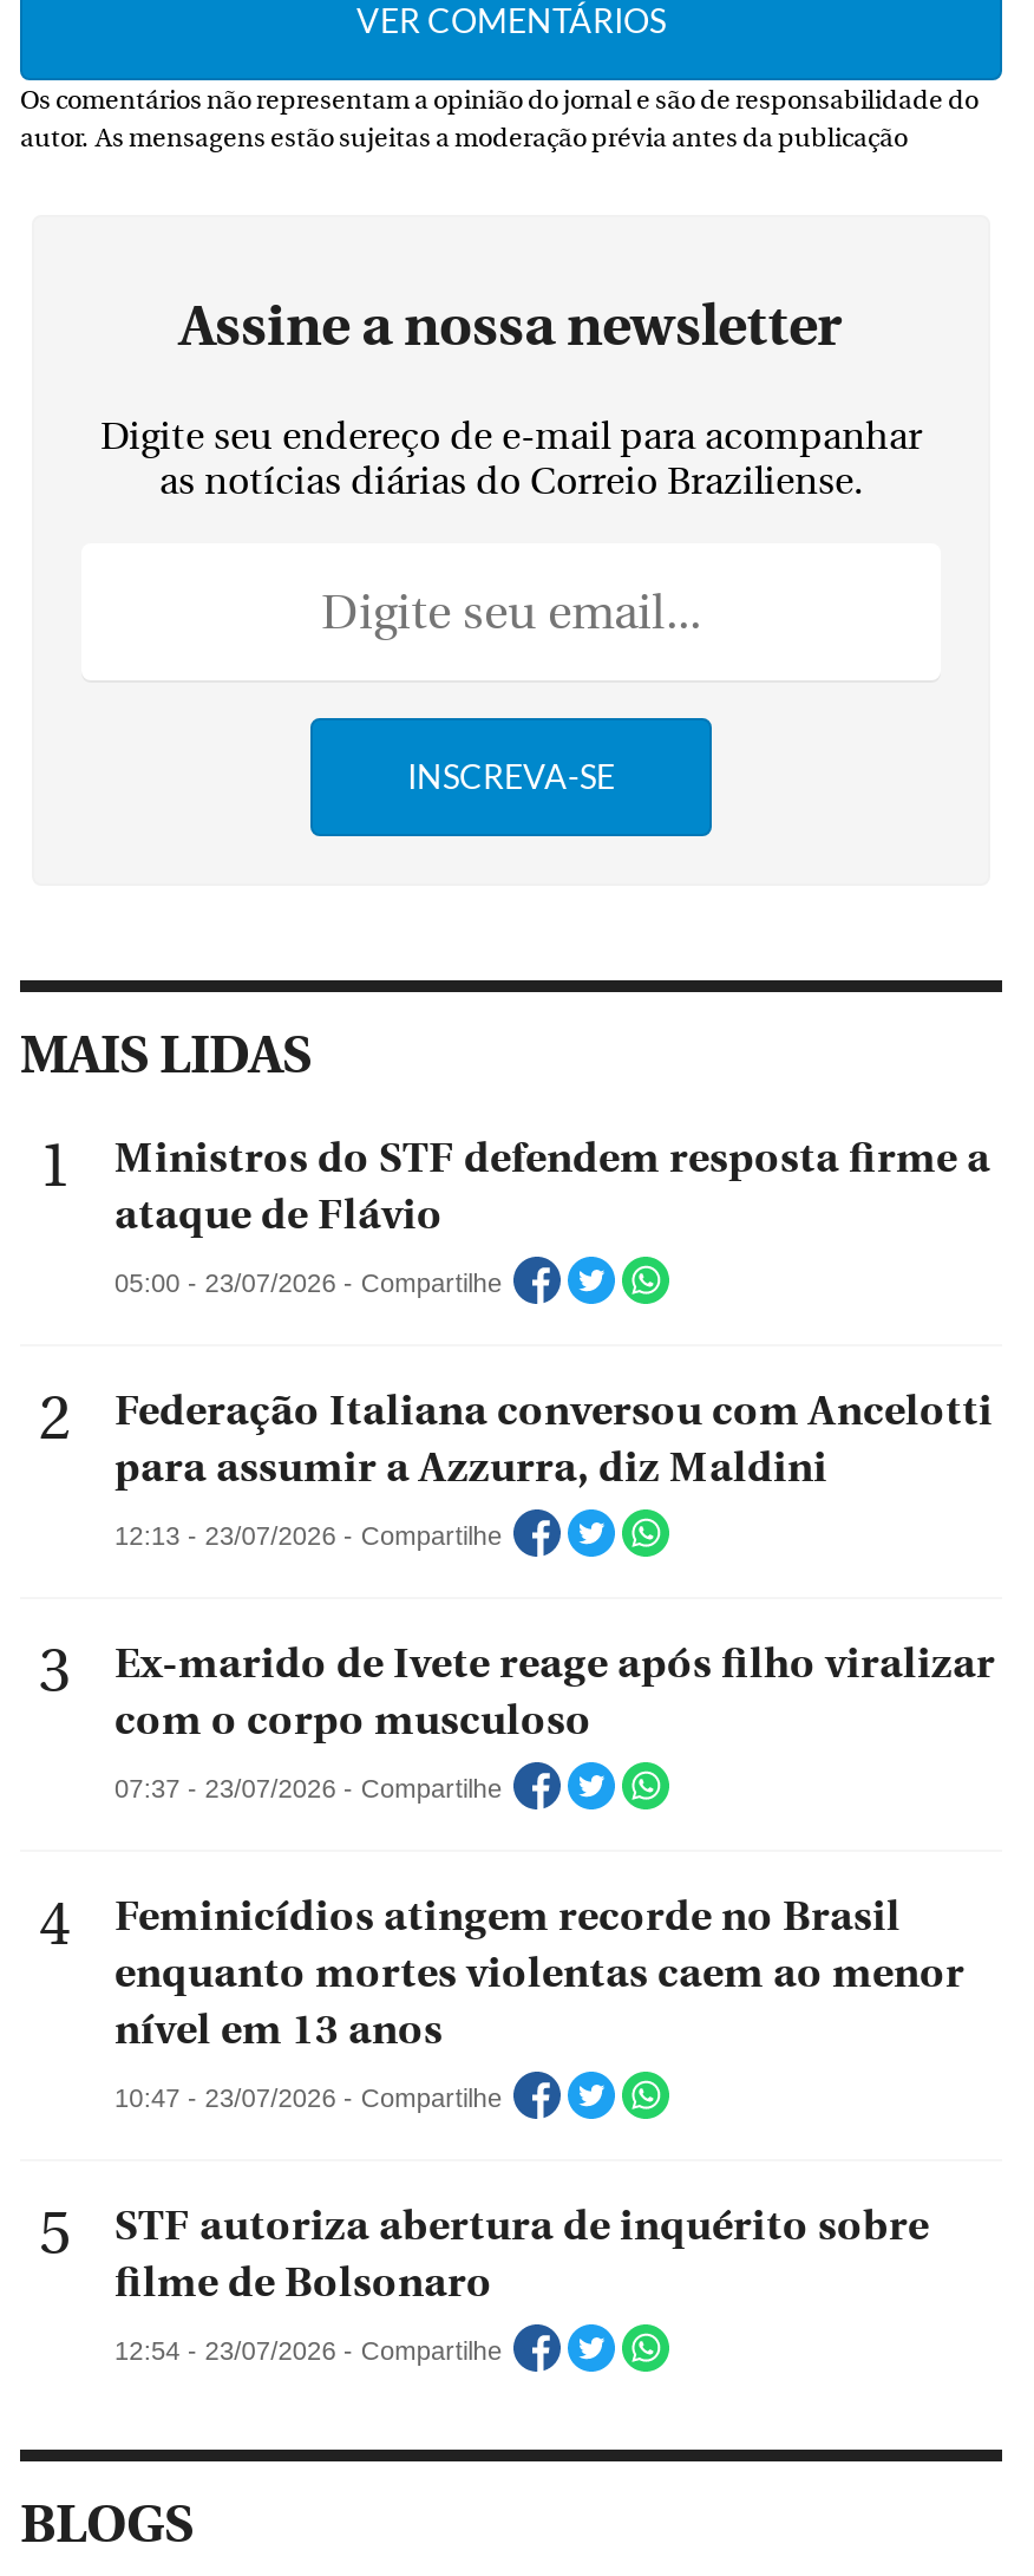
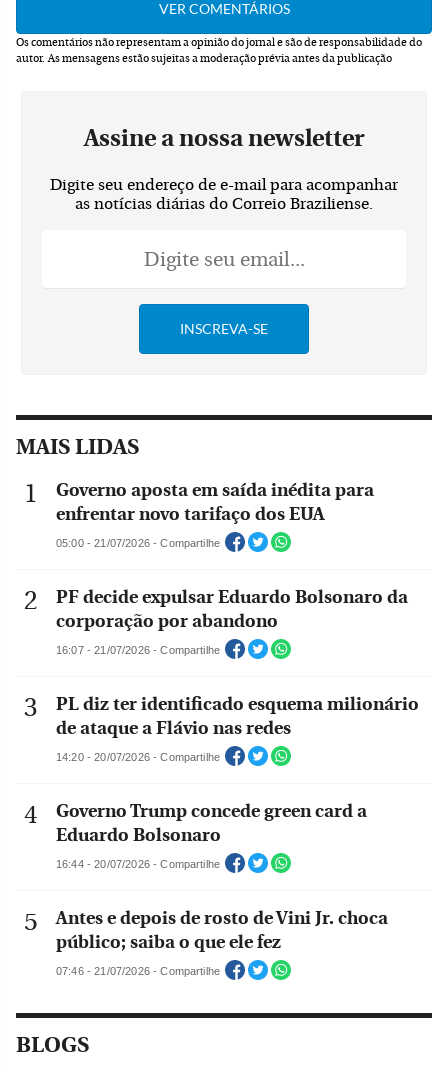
[114,1135,990,1241] Ministros do STF defendem resposta firme a | ataque de Flávio -> [56,480,374,525] Governo aposta em saída inédita para | enfrentar novo tarifaço dos EUA
[114,1268,502,1297] 05:00 - 23/07/2026 - Compartilhe -> [56,537,220,549] 05:00 - 21/07/2026 - Compartilhe
[114,1388,993,1494] Federação Italiana conversou com Ancelotti | para assumir a Azzurra, diz Maldini -> [56,587,408,632] PF decide expulsar Eduardo Bolsonaro da | corporação por abandono
[114,1521,502,1549] 12:13 - 23/07/2026 - Compartilhe -> [56,644,220,656] 16:07 - 21/07/2026 - Compartilhe
[114,1640,995,1747] Ex-marido de Ivete reage após filho viralizar | com o corpo musculoso -> [56,694,419,739] PL diz ter identificado esquema milionário | de ataque a Flávio nas redes
[114,1774,502,1802] 07:37 - 23/07/2026 - Compartilhe -> [56,751,220,763] 14:20 - 20/07/2026 - Compartilhe
[114,1893,964,2056] Feminicídios atingem recorde no Brasil | enquanto mortes violentas caem ao menor | nível em 13 anos -> [56,801,367,846] Governo Trump concede green card a | Eduardo Bolsonaro
[114,2083,502,2112] 10:47 - 23/07/2026 - Compartilhe -> [56,858,220,870] 16:44 - 20/07/2026 - Compartilhe
[114,2203,929,2309] STF autoriza abertura de inquérito sobre | filme de Bolsonaro -> [56,908,388,953] Antes e depois de rosto de Vini Jr. choca | público; saiba o que ele fez
[114,2336,502,2364] 12:54 - 23/07/2026 - Compartilhe -> [56,965,220,977] 07:46 - 21/07/2026 - Compartilhe

